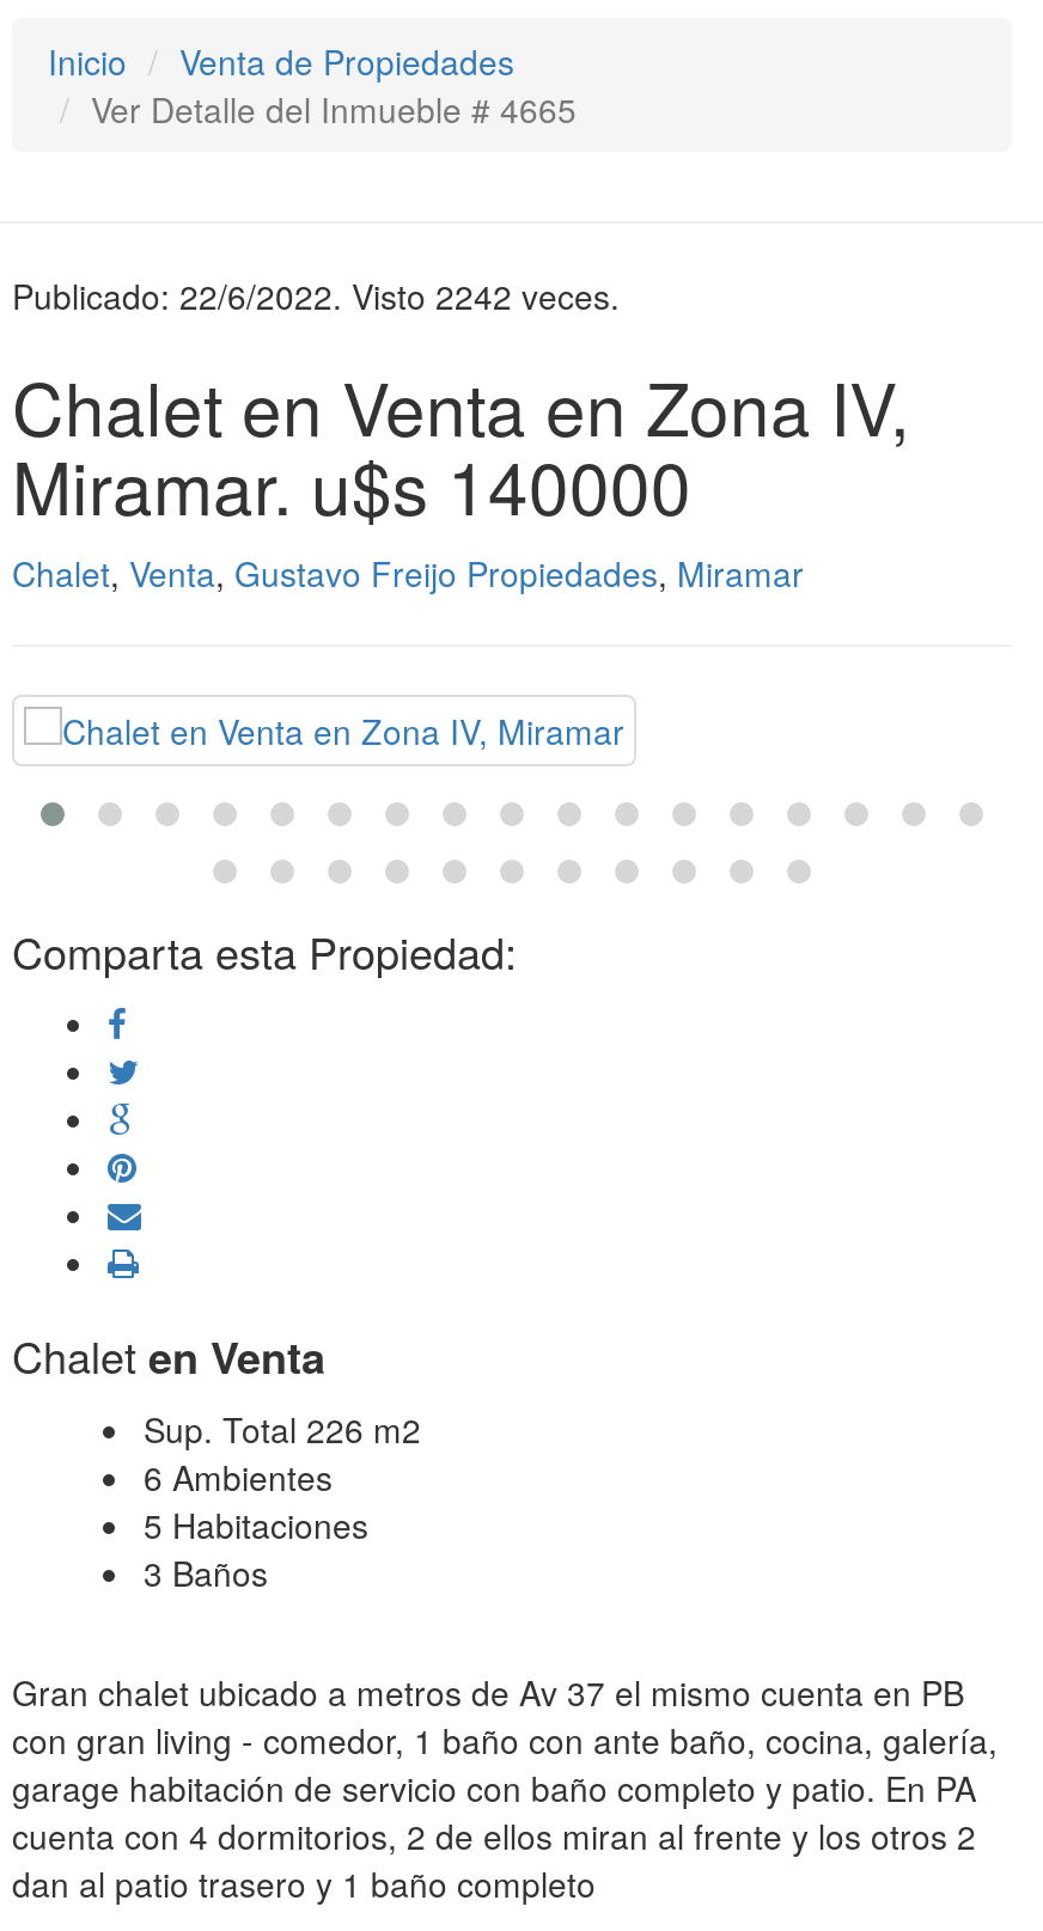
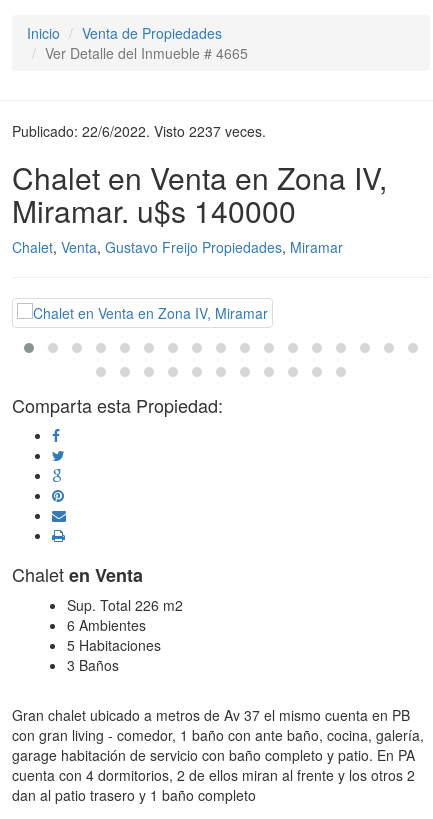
[12,271,620,319] Publicado: 22/6/2022. Visto 2242 veces. -> [12,121,266,141] Publicado: 22/6/2022. Visto 2237 veces.

